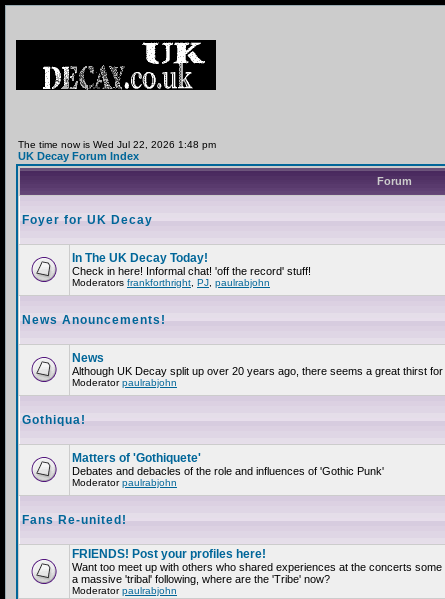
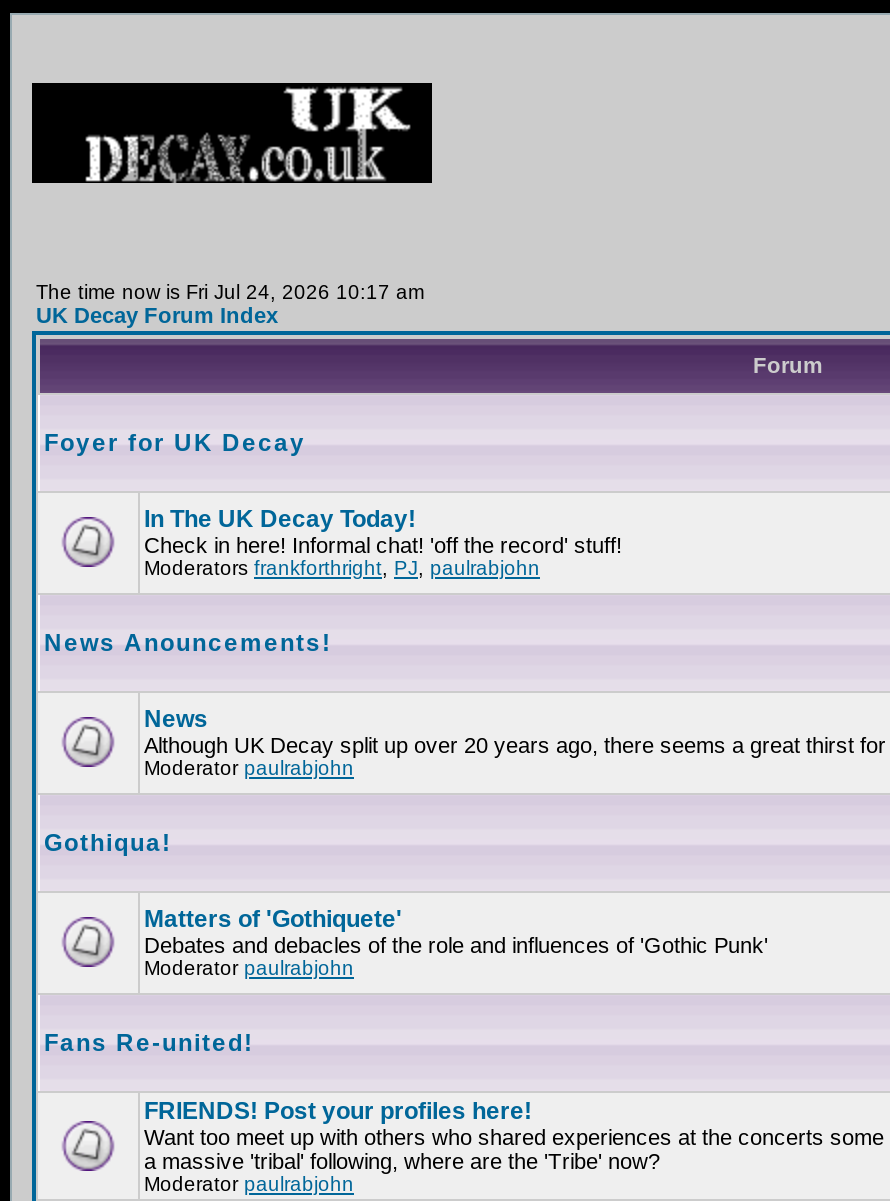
[18,139,216,150] The time now is Wed Jul 22, 2026 1:48 pm -> [36,281,424,303] The time now is Fri Jul 24, 2026 10:17 am

